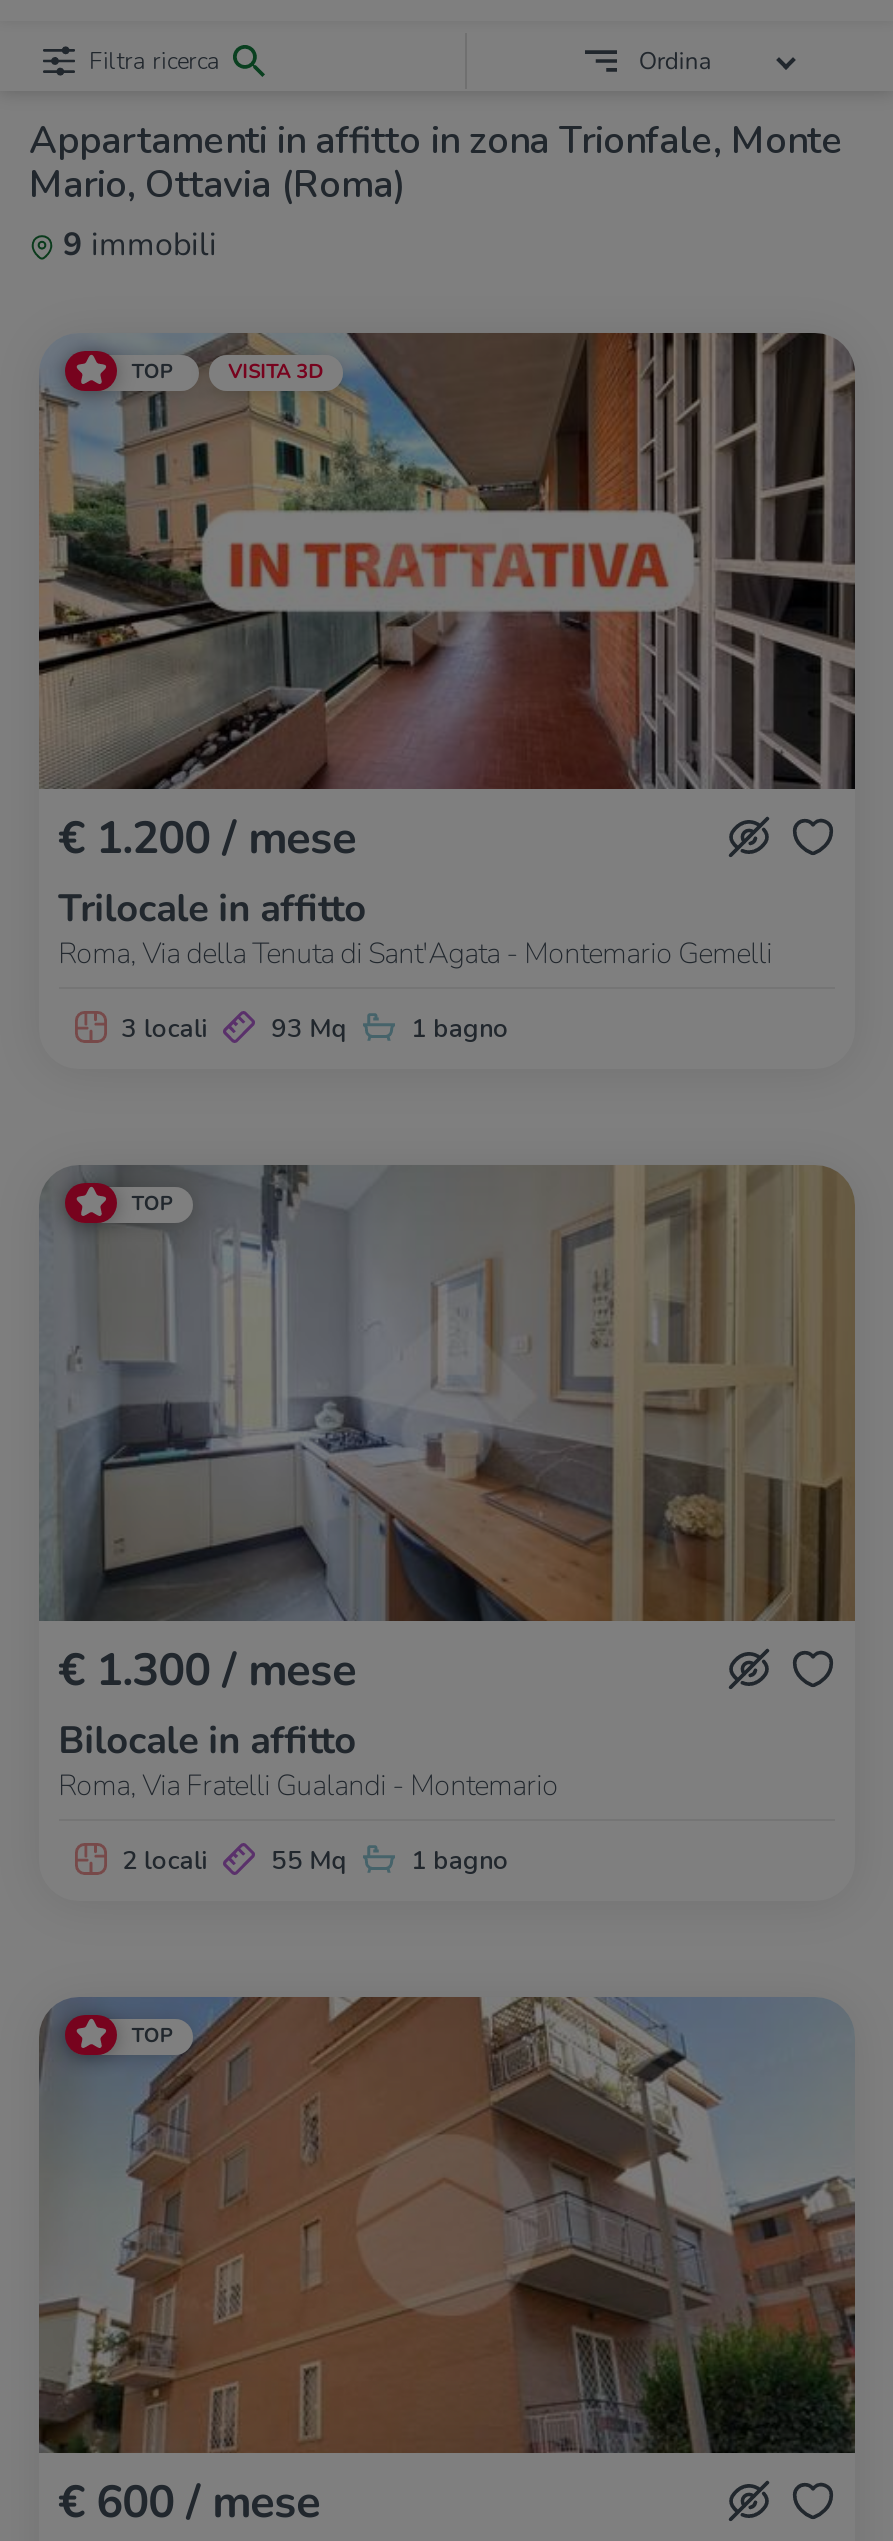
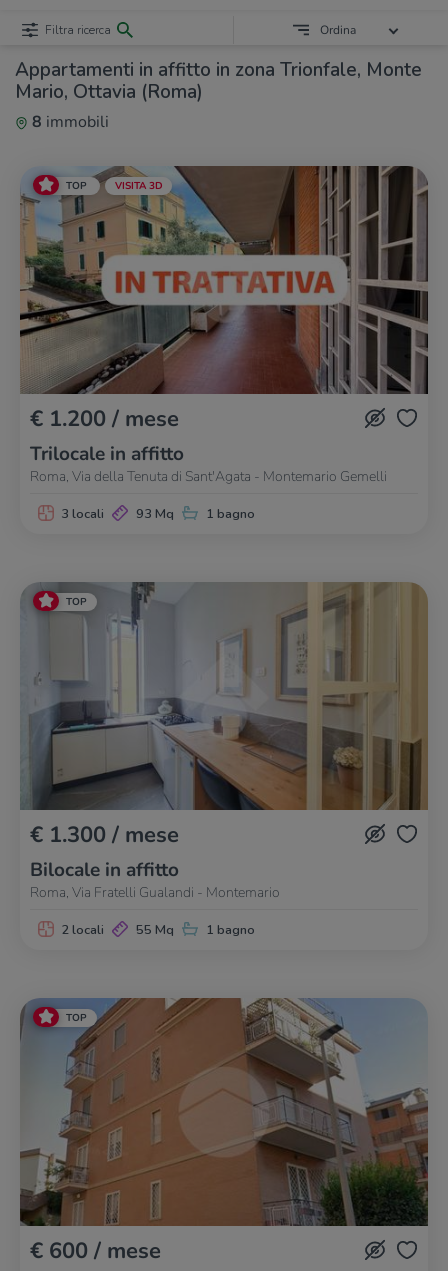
[63,222,217,266] 9 immobili -> [32,111,109,133] 8 immobili

